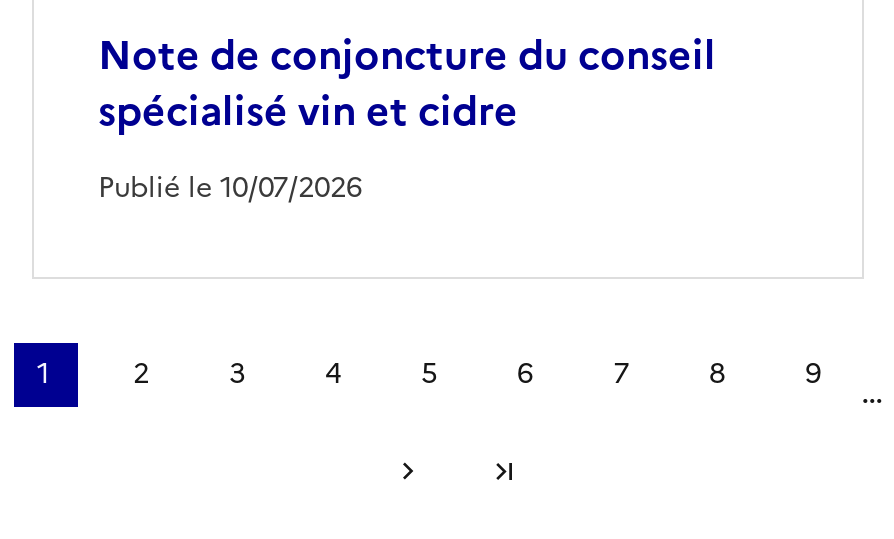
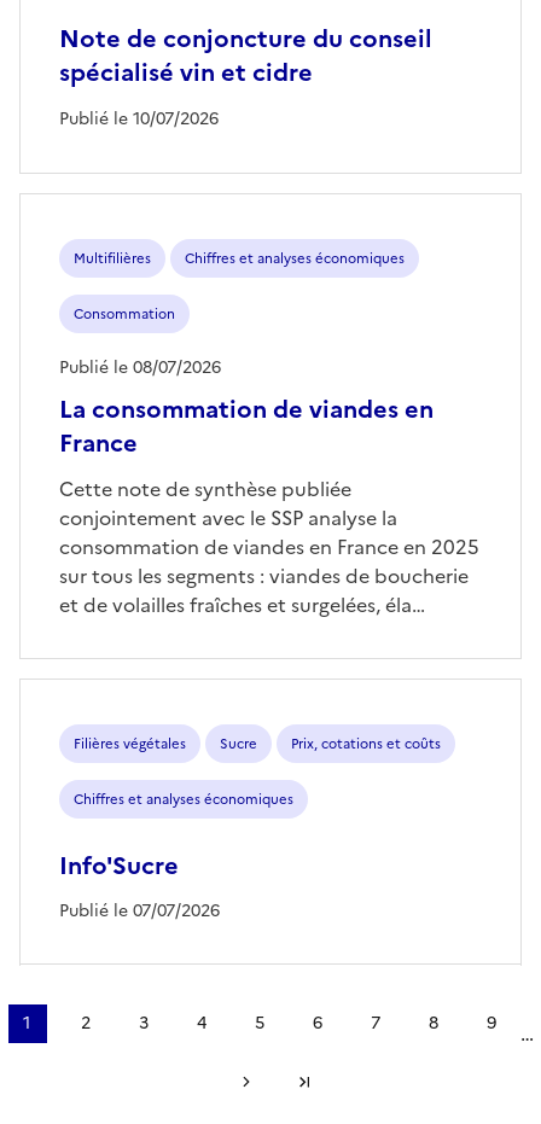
none -> [59,248,434,461] Multifilières | Chiffres et analyses économiques | Consommation | La consommation de viandes en | France
none -> [59,355,221,380] Publié le 08/07/2026
none -> [59,474,479,619] Cette note de synthèse publiée | conjointement avec le SSP analyse la | consommation de viandes en France en 2025 | sur tous les segments : viandes de boucherie | et de volailles fraîches et surgelées, éla…
none -> [59,734,441,924] Filières végétales | Sucre | Prix, cotations et coûts | Chiffres et analyses économiques | Info'Sucre | Publié le 07/07/2026

